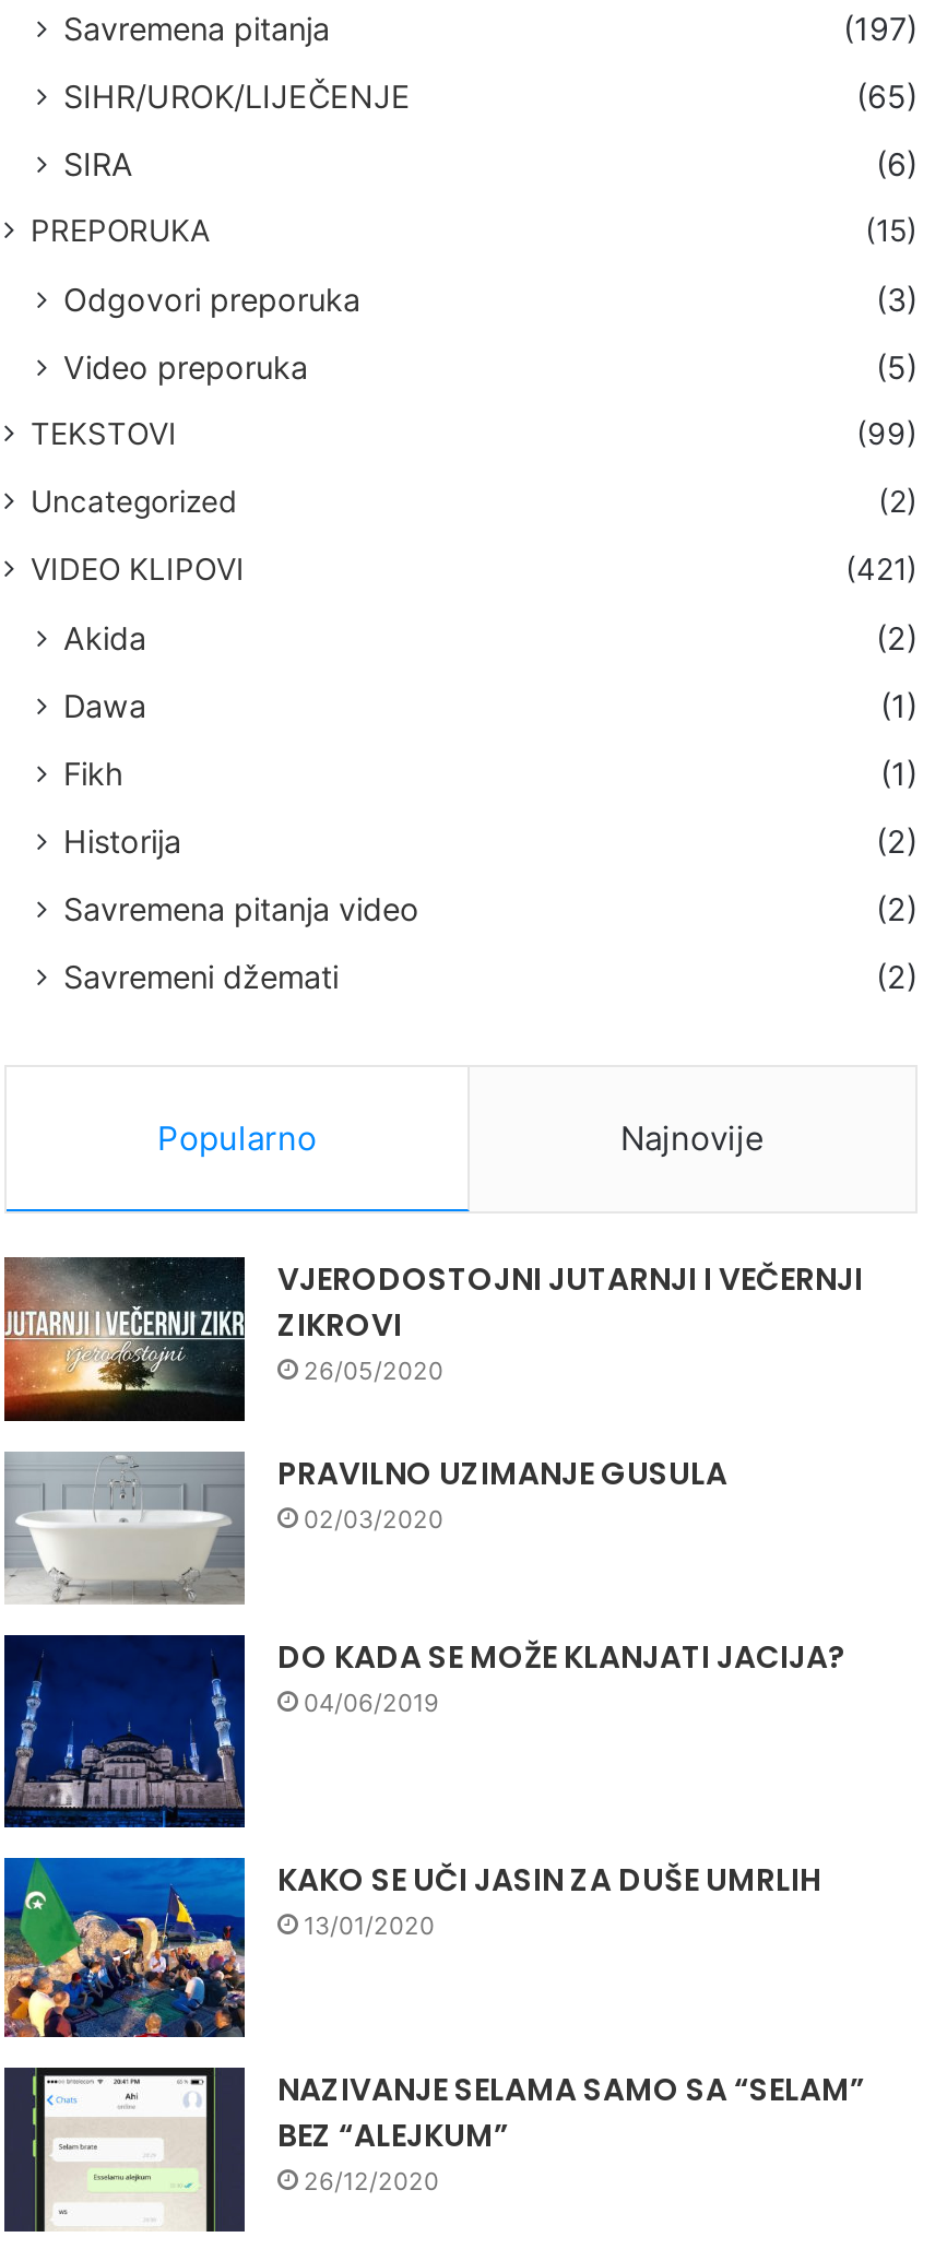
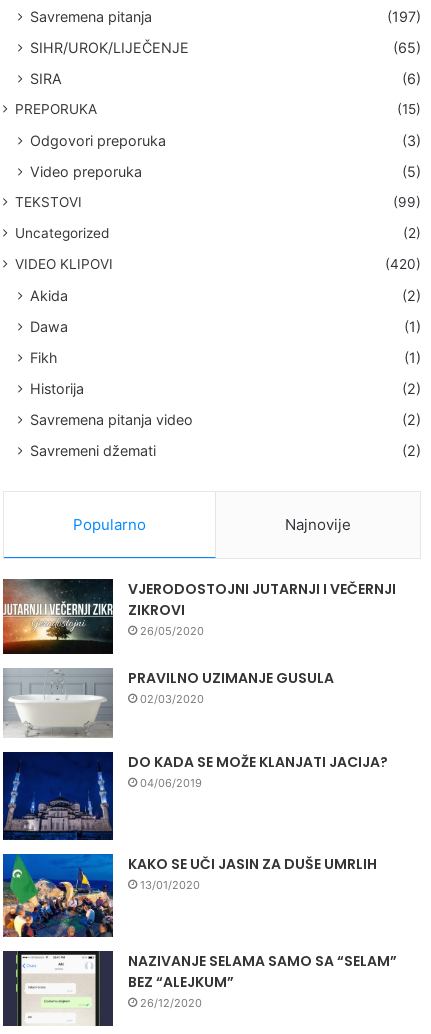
[845,551,918,586] (421) -> [385,256,421,272] (420)

